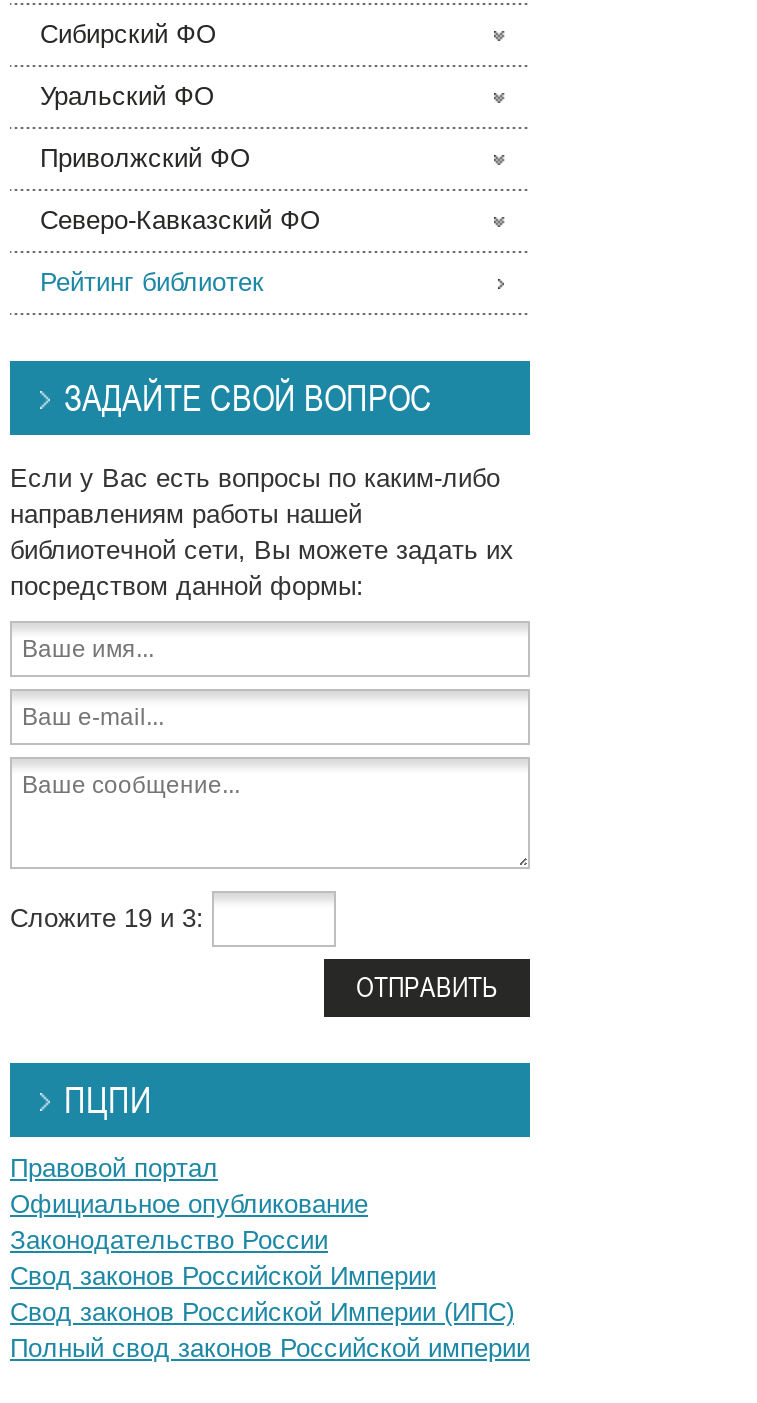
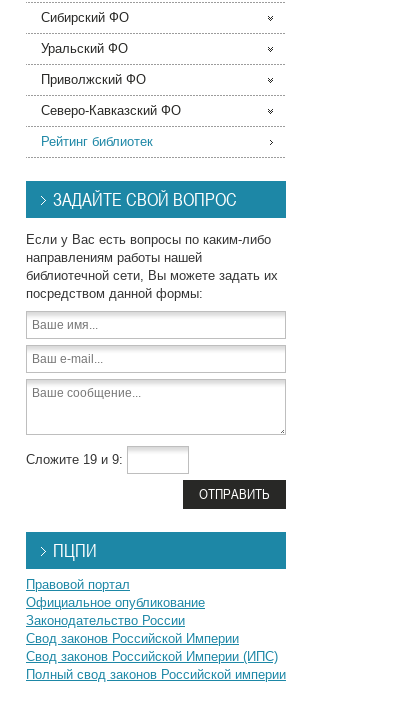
[10,903,212,933] Сложите 19 и 3: -> [26,452,127,467] Сложите 19 и 9:

